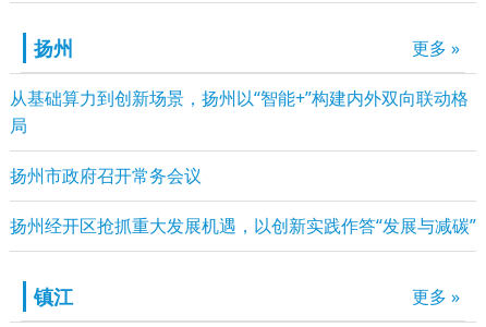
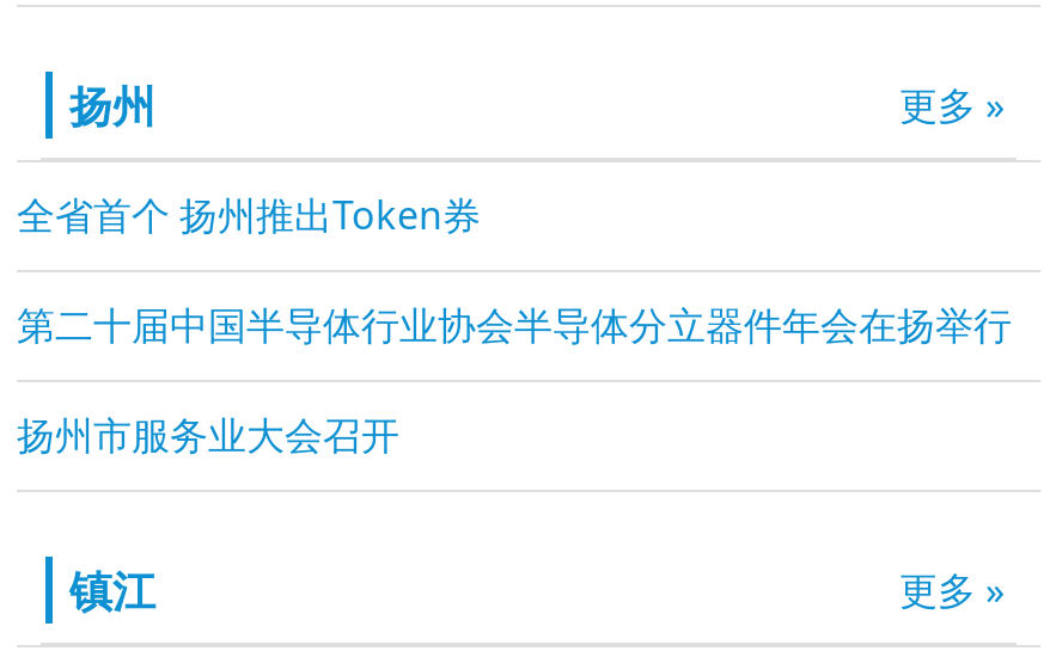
[10,86,469,137] 从基础算力到创新场景，扬州以“智能+”构建内外双向联动格 | 局 -> [17,189,481,241] 全省首个 扬州推出Token券
[10,163,202,187] 扬州市政府召开常务会议 -> [17,299,1012,351] 第二十届中国半导体行业协会半导体分立器件年会在扬举行
[10,214,476,238] 扬州经开区抢抓重大发展机遇，以创新实践作答“发展与减碳” -> [17,409,399,461] 扬州市服务业大会召开

